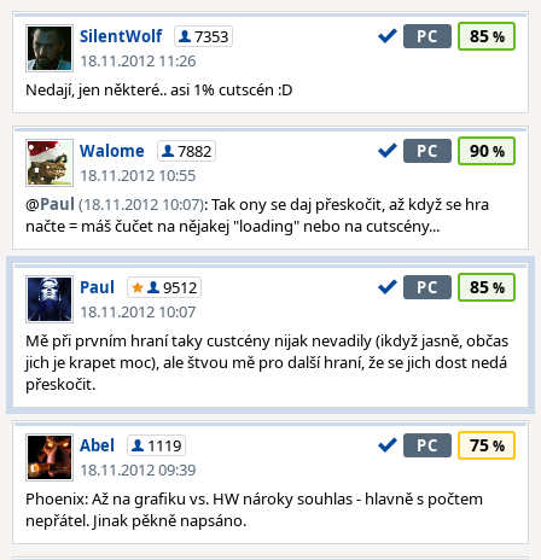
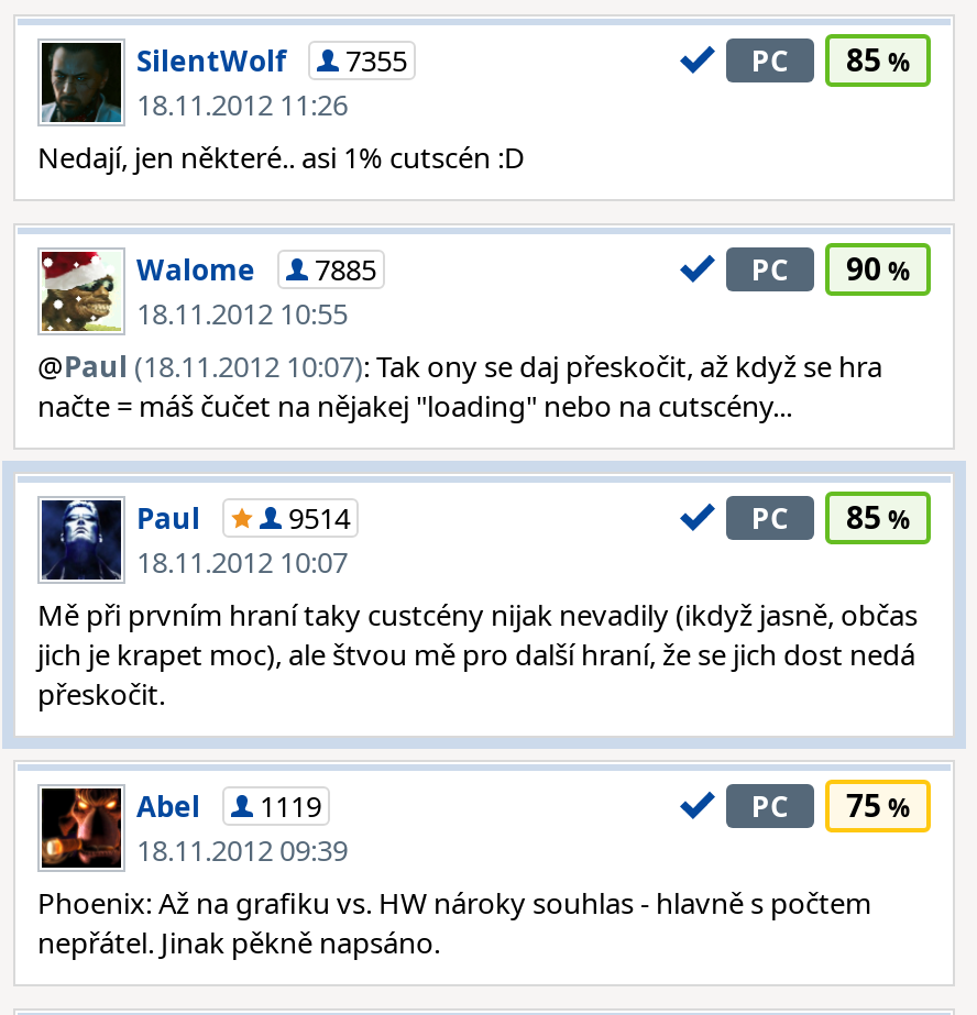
[80,25,228,47] SilentWolf 7353 -> [136,41,407,80] SilentWolf 7355
[80,140,211,162] Walome 7882 -> [136,250,376,289] Walome 7885
[163,276,197,298] 9512 -> [288,498,350,538] 9514

